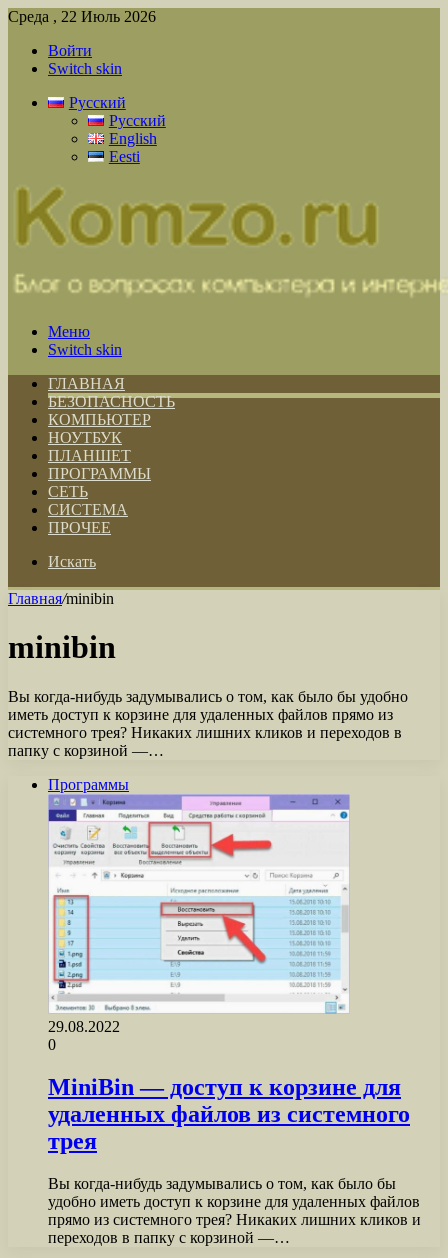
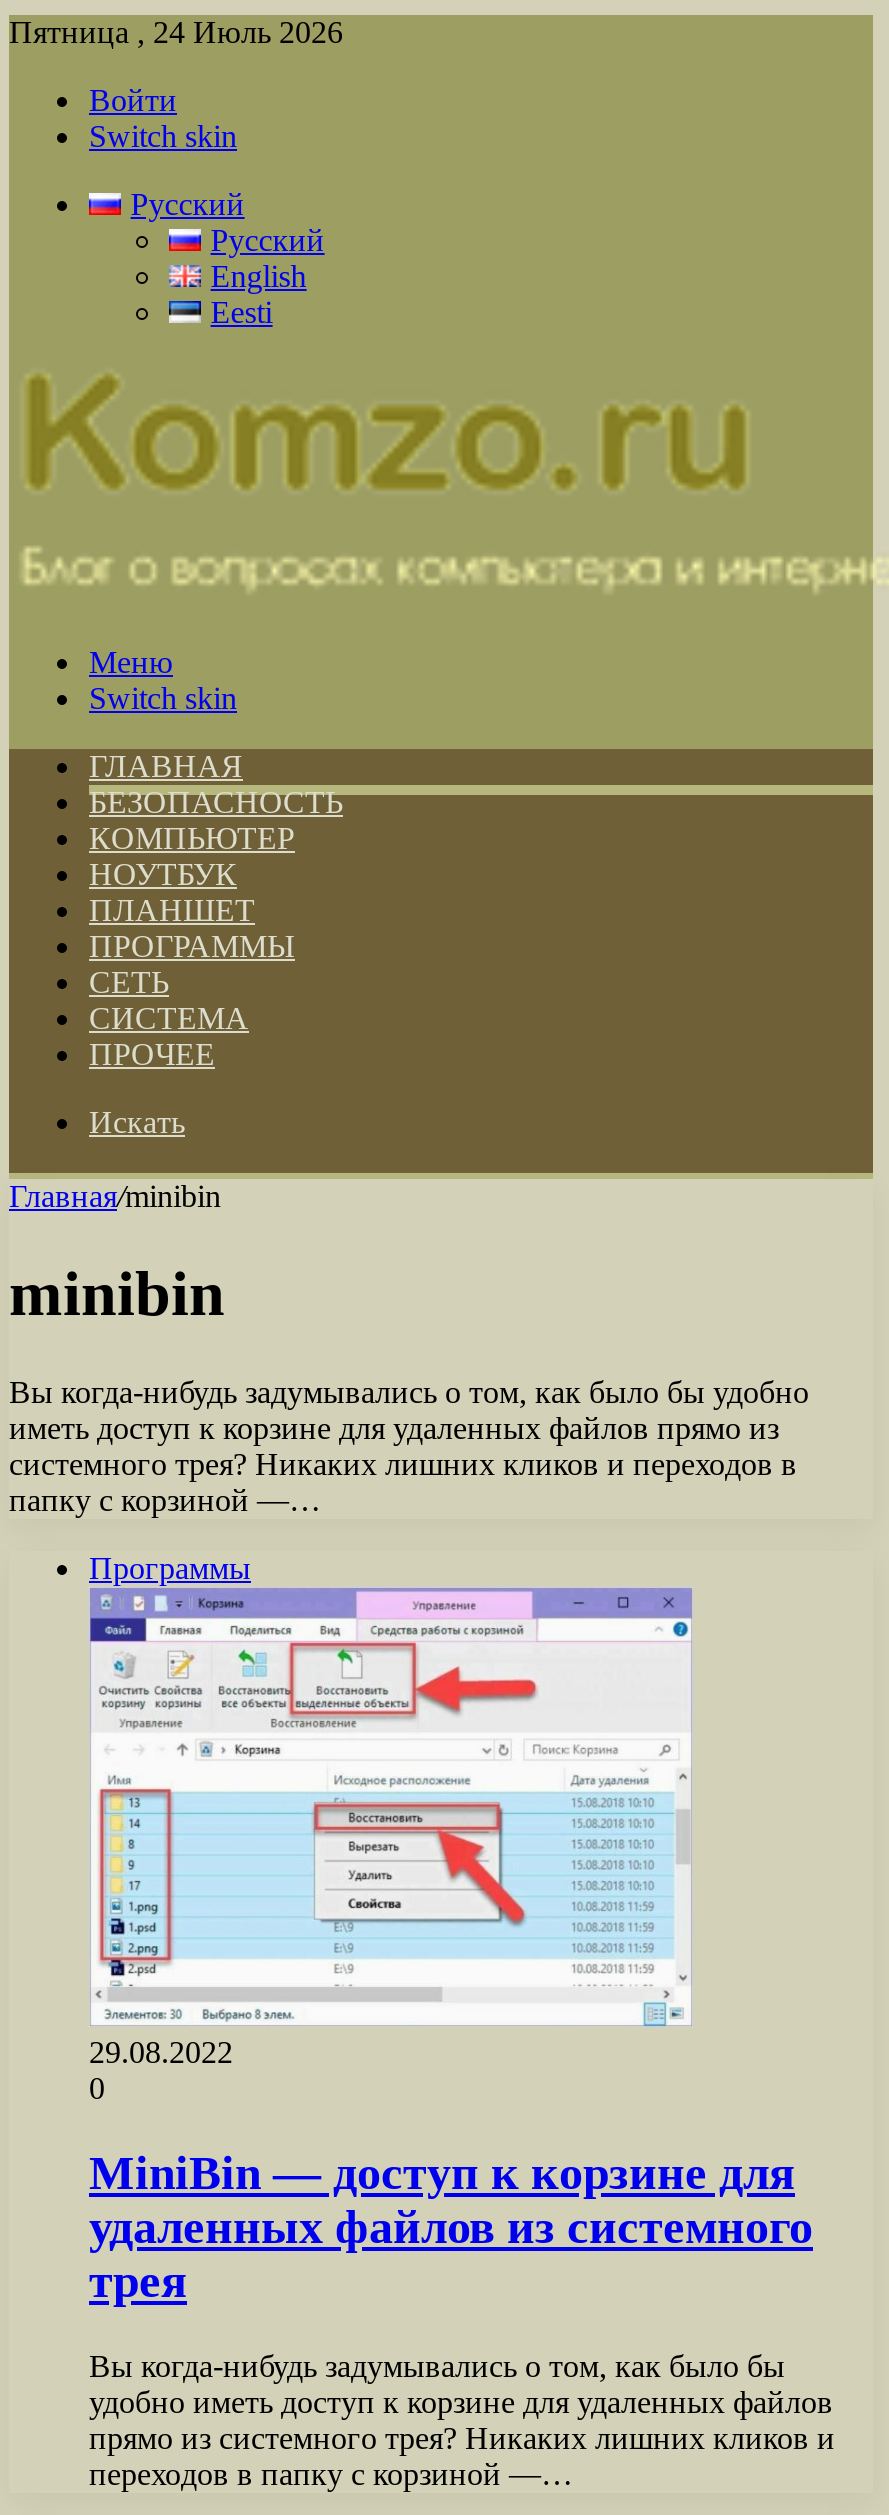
[8,8,156,25] Среда , 22 Июль 2026 -> [9,15,343,49] Пятница , 24 Июль 2026

